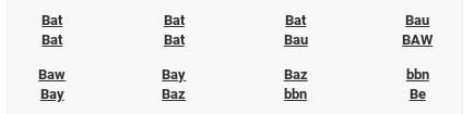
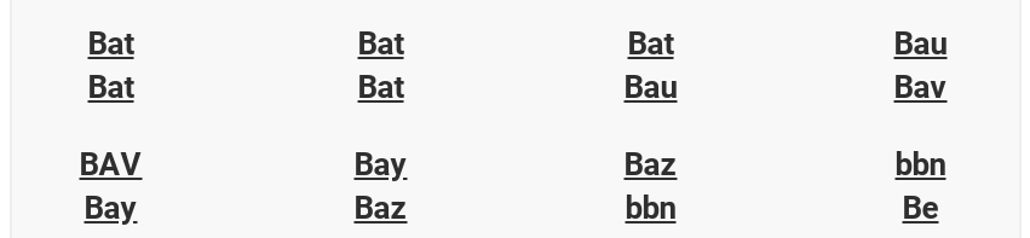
[402,31,433,48] BAW -> [894,69,947,105] Bav
[38,66,66,83] Baw -> [79,146,142,182] BAV

